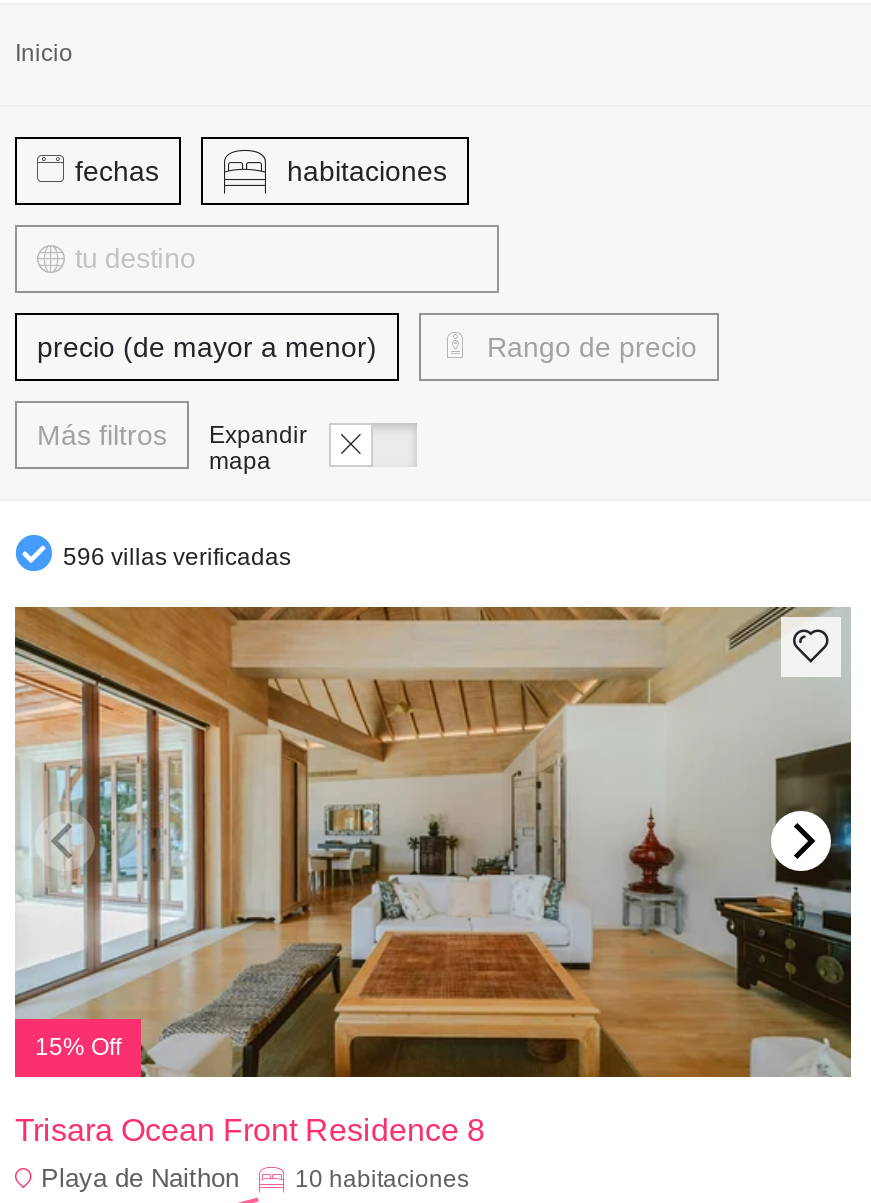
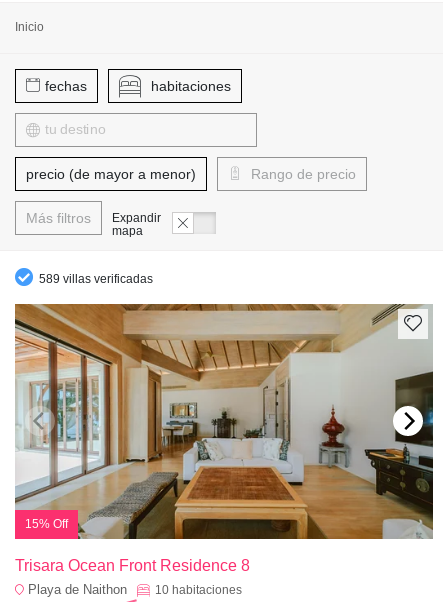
[63,543,291,571] 596 villas verificadas -> [39,272,153,286] 589 villas verificadas

